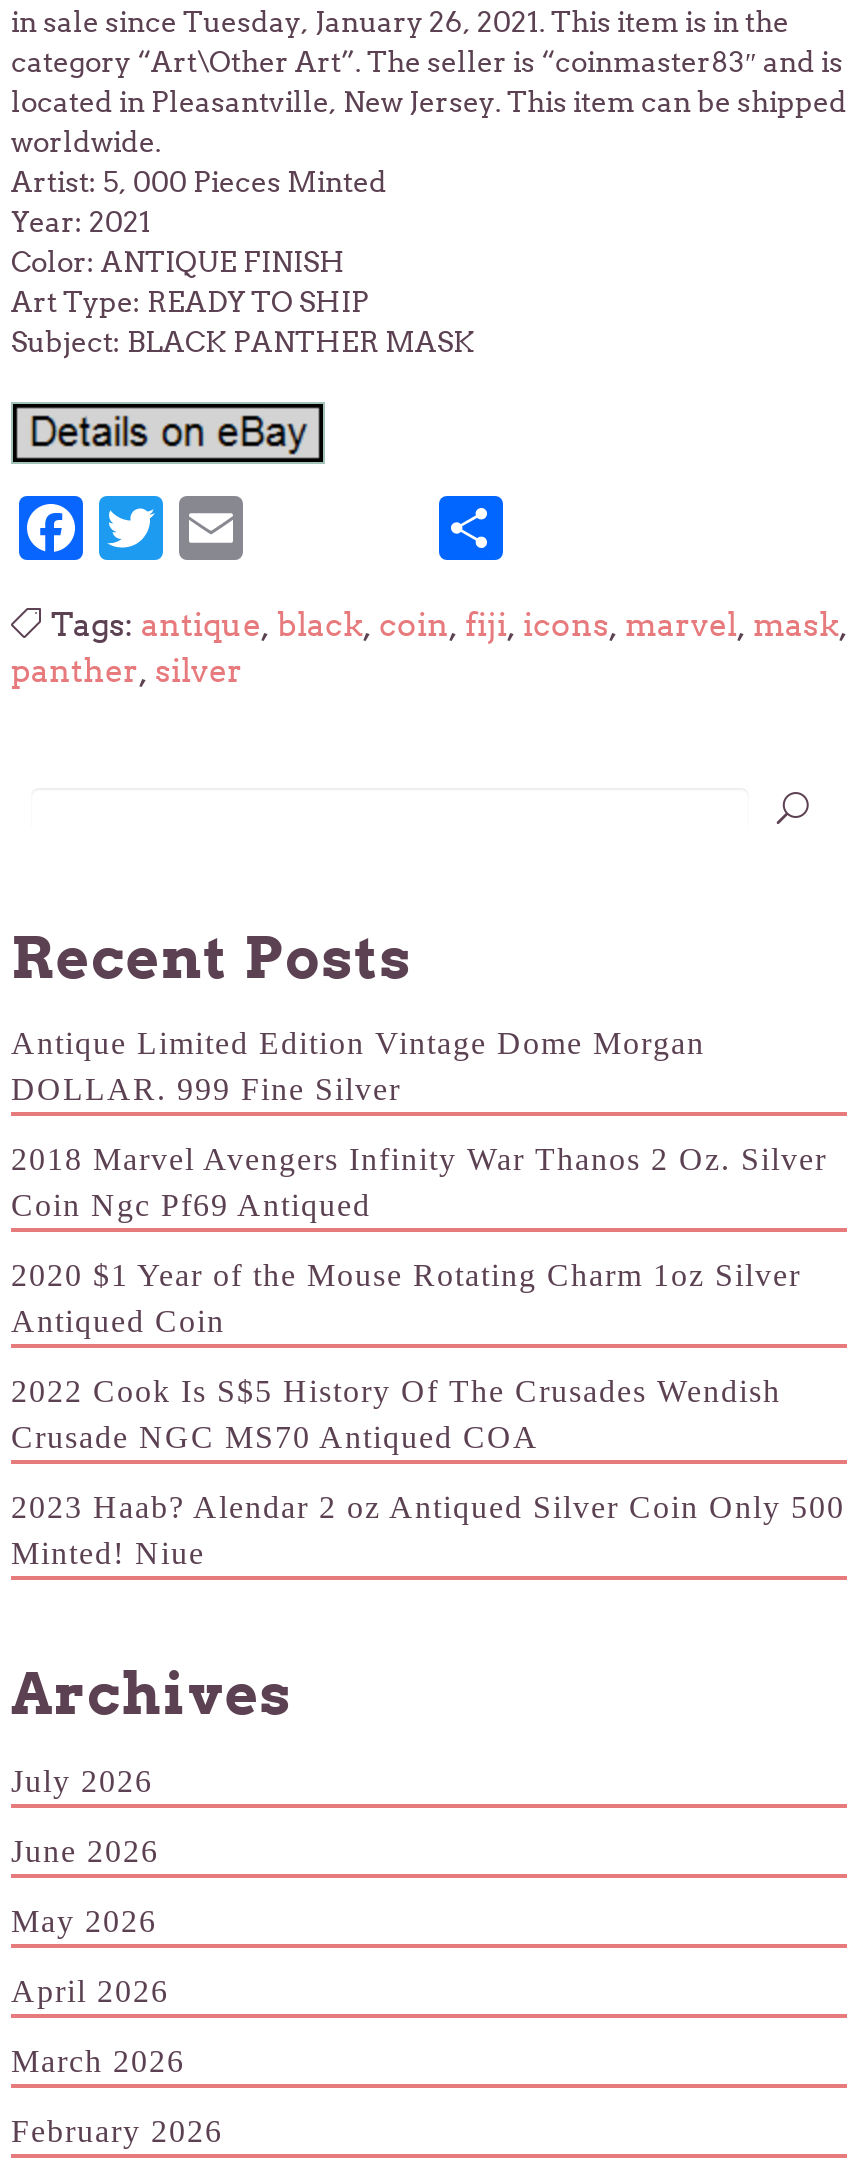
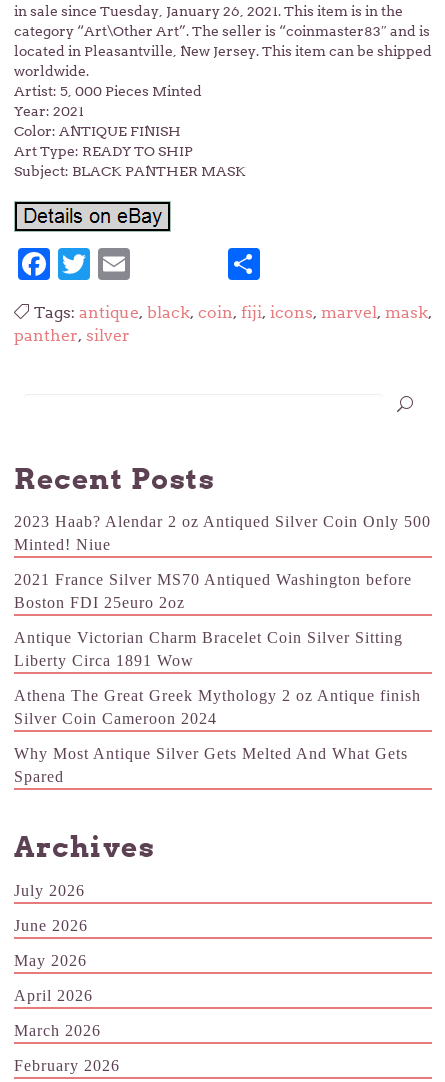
[11,1027,827,1455] Antique Limited Edition Vintage Dome Morgan | DOLLAR. 999 Fine Silver | 2018 Marvel Avengers Infinity War Thanos 2 Oz. Silver | Coin Ngc Pf69 Antiqued | 2020 $1 Year of the Mouse Rotating Charm 1oz Silver | Antiqued Coin | 2022 Cook Is S$5 History Of The Crusades Wendish | Crusade NGC MS70 Antiqued COA -> none
moved [11,1491,845,1571] -> [14,513,431,553]: 2023 Haab? Alendar 2 oz Antiqued Silver Coin Only 500 | Minted! Niue
none -> [14,571,421,785] 2021 France Silver MS70 Antiqued Washington before | Boston FDI 25euro 2oz | Antique Victorian Charm Bracelet Coin Silver Sitting | Liberty Circa 1891 Wow | Athena The Great Greek Mythology 2 oz Antique finish | Silver Coin Cameroon 2024 | Why Most Antique Silver Gets Melted And What Gets | Spared

